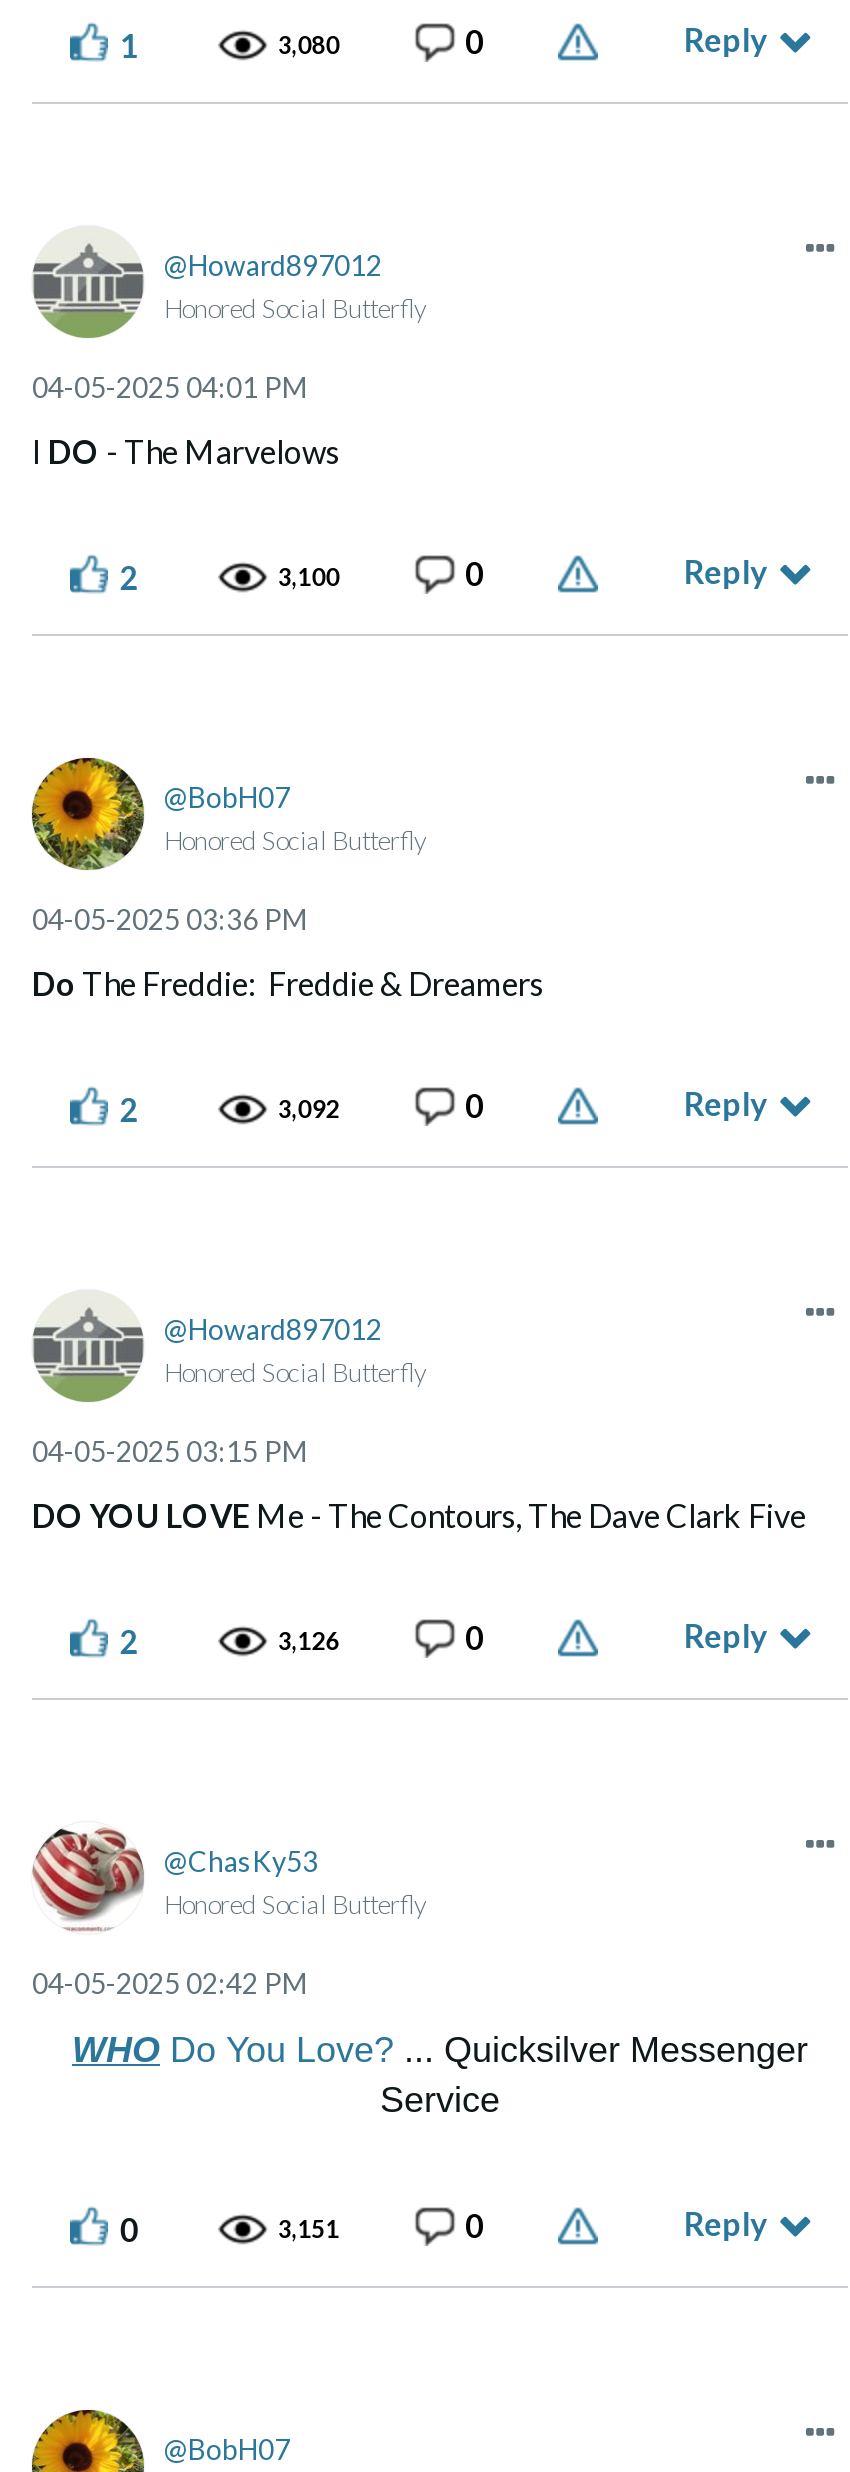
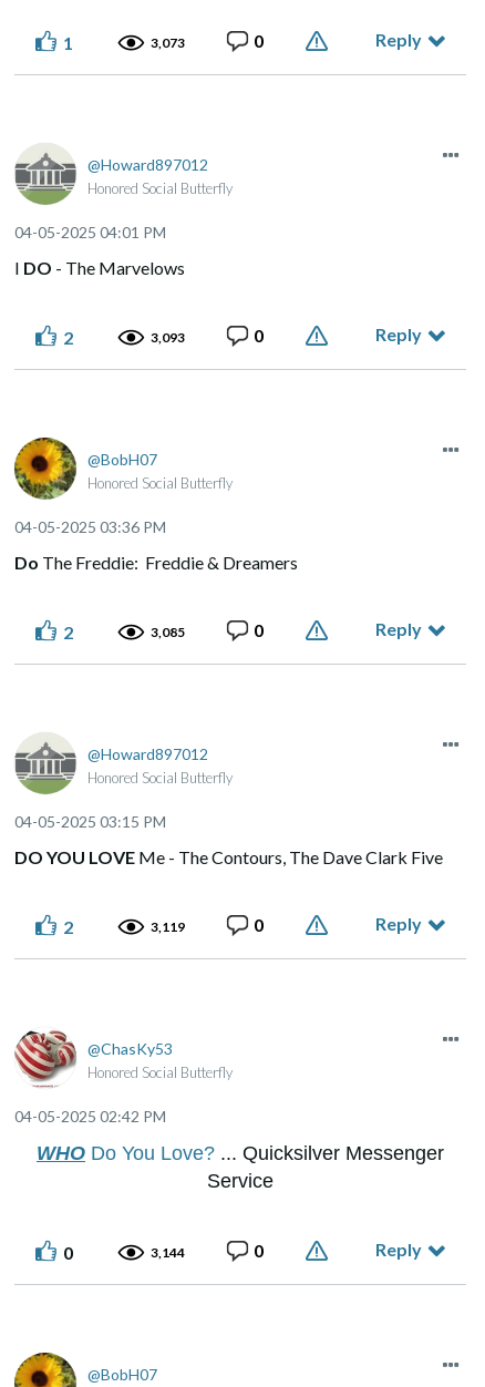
[277,29,339,59] 3,080 -> [150,34,185,51] 3,073
[277,561,339,591] 3,100 -> [150,329,185,345] 3,093
[277,1093,339,1123] 3,092 -> [150,623,185,640] 3,085
[277,1625,339,1655] 3,126 -> [150,918,185,935] 3,119
[277,2213,339,2243] 3,151 -> [150,1244,185,1260] 3,144

